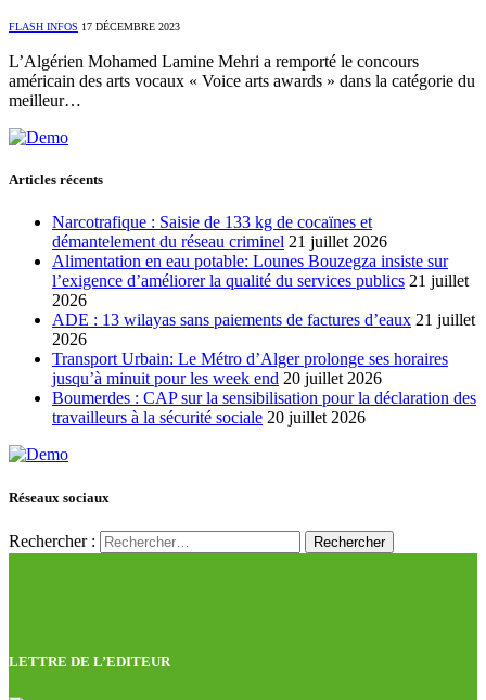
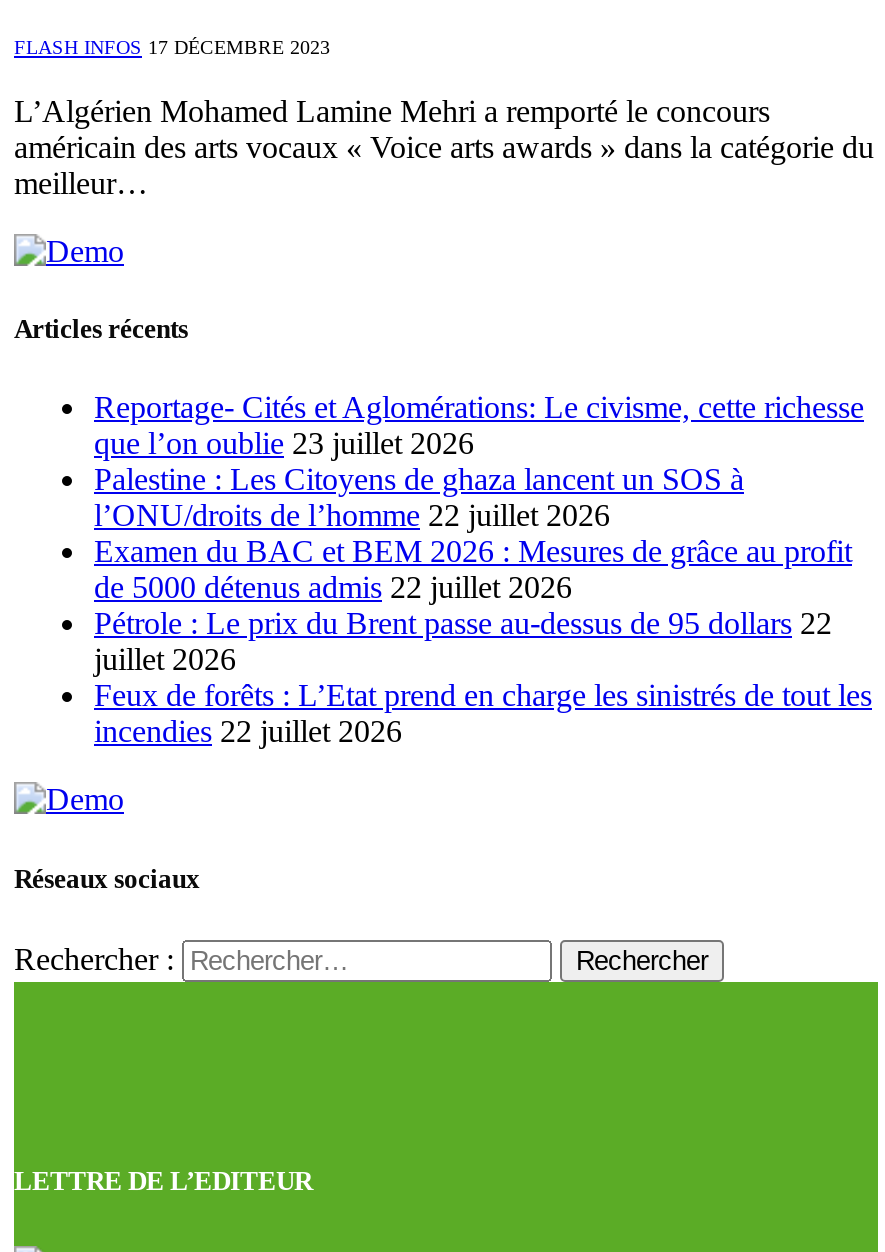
[52,213,476,427] Narcotrafique : Saisie de 133 kg de cocaïnes et | démantelement du réseau criminel 21 juillet 2026 | Alimentation en eau potable: Lounes Bouzegza insiste sur | l’exigence d’améliorer la qualité du services publics 21 juillet | 2026 | ADE : 13 wilayas sans paiements de factures d’eaux 21 juillet | 2026 | Transport Urbain: Le Métro d’Alger prolonge ses horaires | jusqu’à minuit pour les week end 20 juillet 2026 | Boumerdes : CAP sur la sensibilisation pour la déclaration des | travailleurs à la sécurité sociale 20 juillet 2026 -> [94,391,872,749] Reportage- Cités et Aglomérations: Le civisme, cette richesse | que l’on oublie 23 juillet 2026 | Palestine : Les Citoyens de ghaza lancent un SOS à | l’ONU/droits de l’homme 22 juillet 2026 | Examen du BAC et BEM 2026 : Mesures de grâce au profit | de 5000 détenus admis 22 juillet 2026 | Pétrole : Le prix du Brent passe au-dessus de 95 dollars 22 | juillet 2026 | Feux de forêts : L’Etat prend en charge les sinistrés de tout les | incendies 22 juillet 2026

